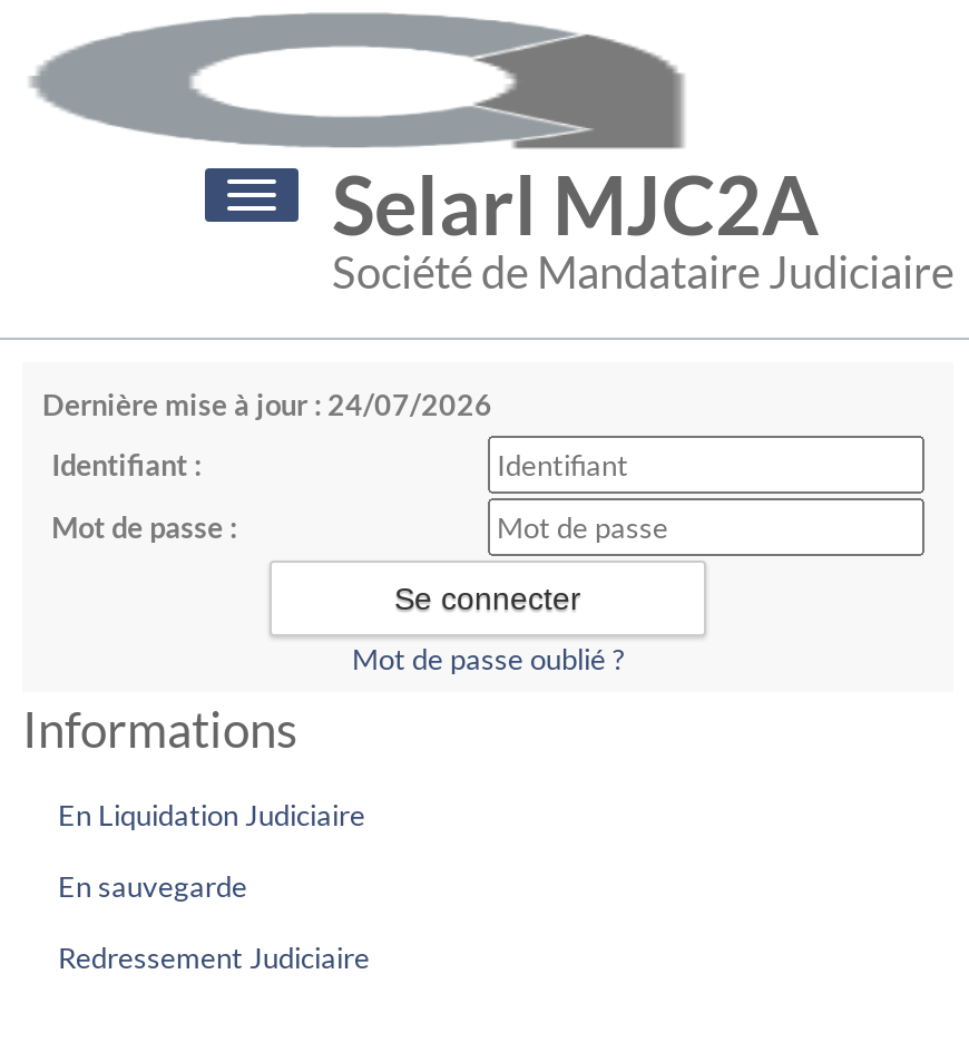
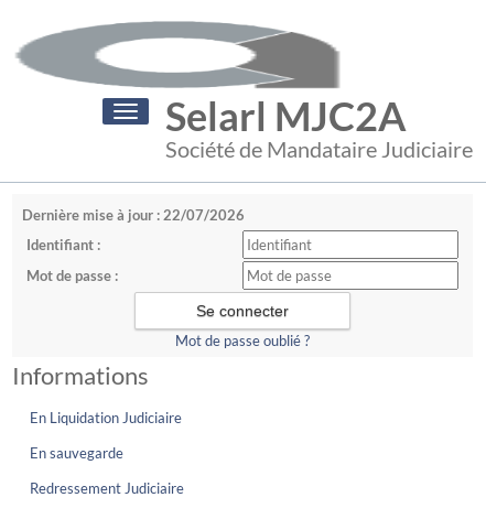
[42,387,492,422] Dernière mise à jour : 24/07/2026 -> [22,206,245,224] Dernière mise à jour : 22/07/2026

